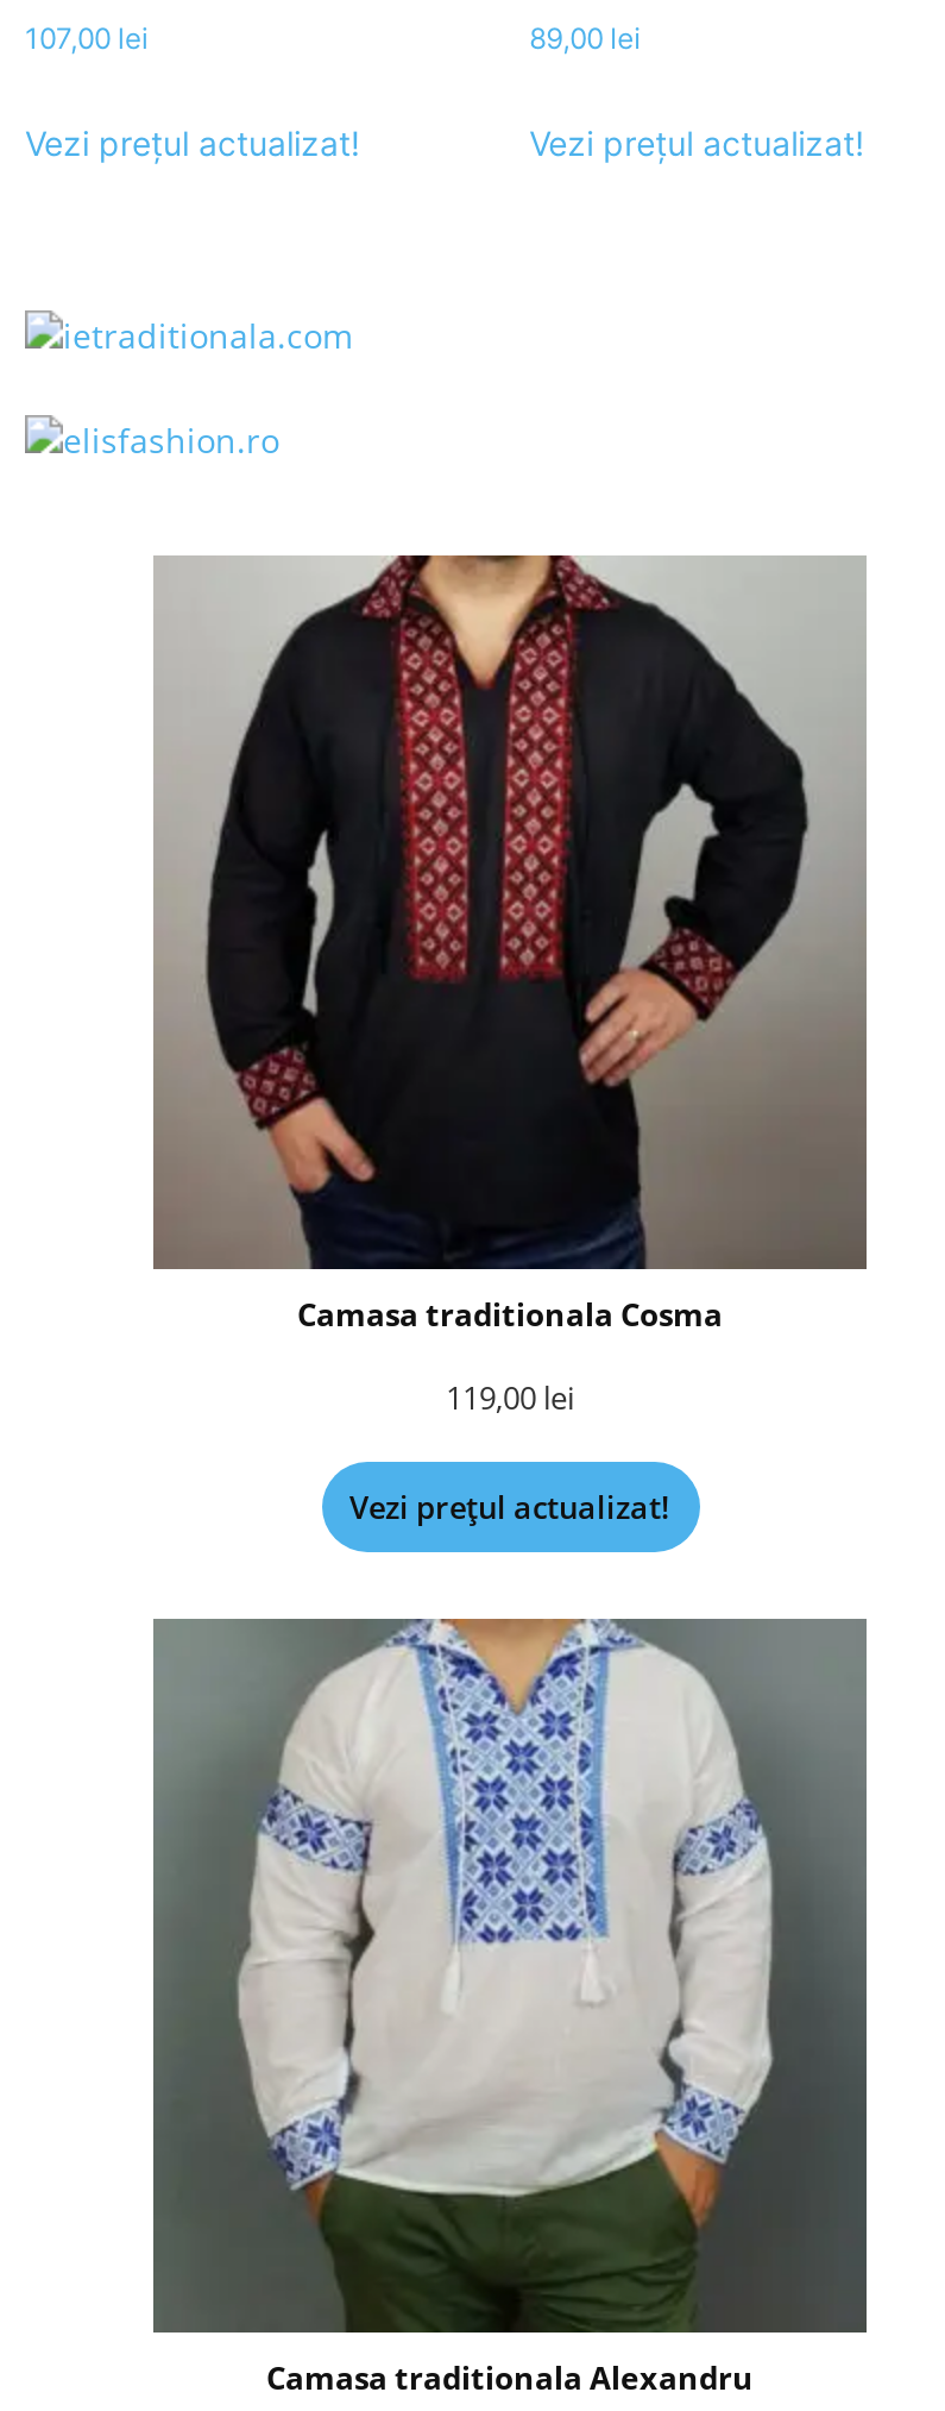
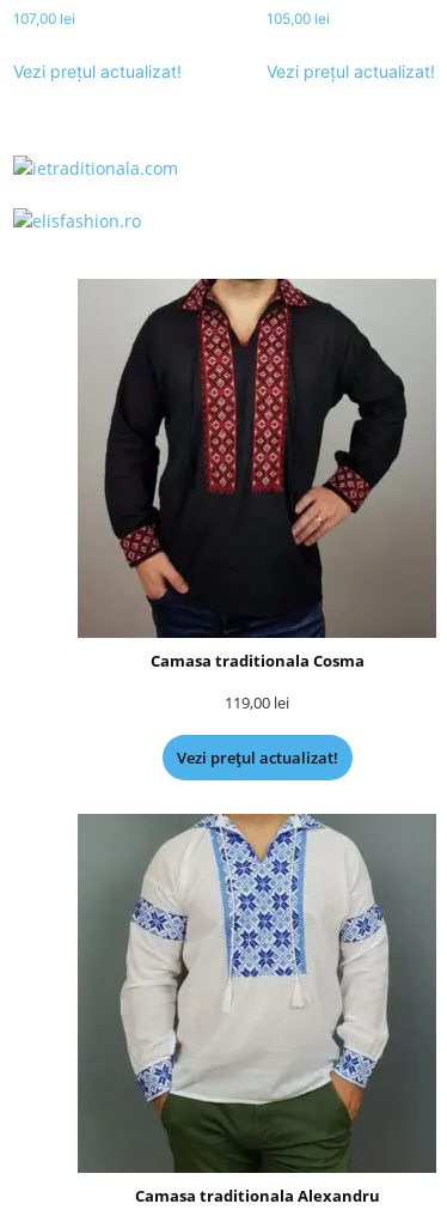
[529,21,641,56] 89,00 lei -> [267,10,330,28] 105,00 lei

